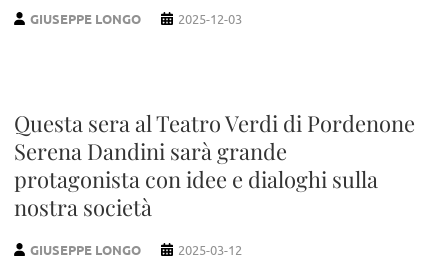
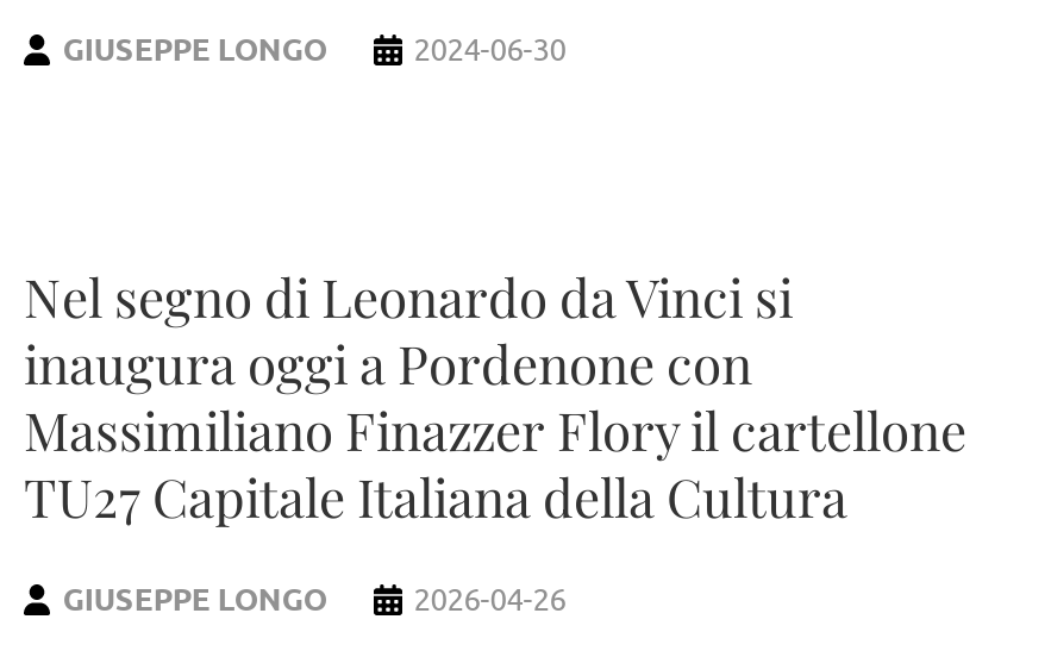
[178,10,242,27] 2025-12-03 -> [414,28,566,68] 2024-06-30
[14,108,415,222] Questa sera al Teatro Verdi di Pordenone | Serena Dandini sarà grande | protagonista con idee e dialoghi sulla | nostra società -> [24,261,966,532] Nel segno di Leonardo da Vinci si | inaugura oggi a Pordenone con | Massimiliano Finazzer Flory il cartellone | TU27 Capitale Italiana della Cultura
[178,241,242,258] 2025-03-12 -> [414,577,566,618] 2026-04-26

